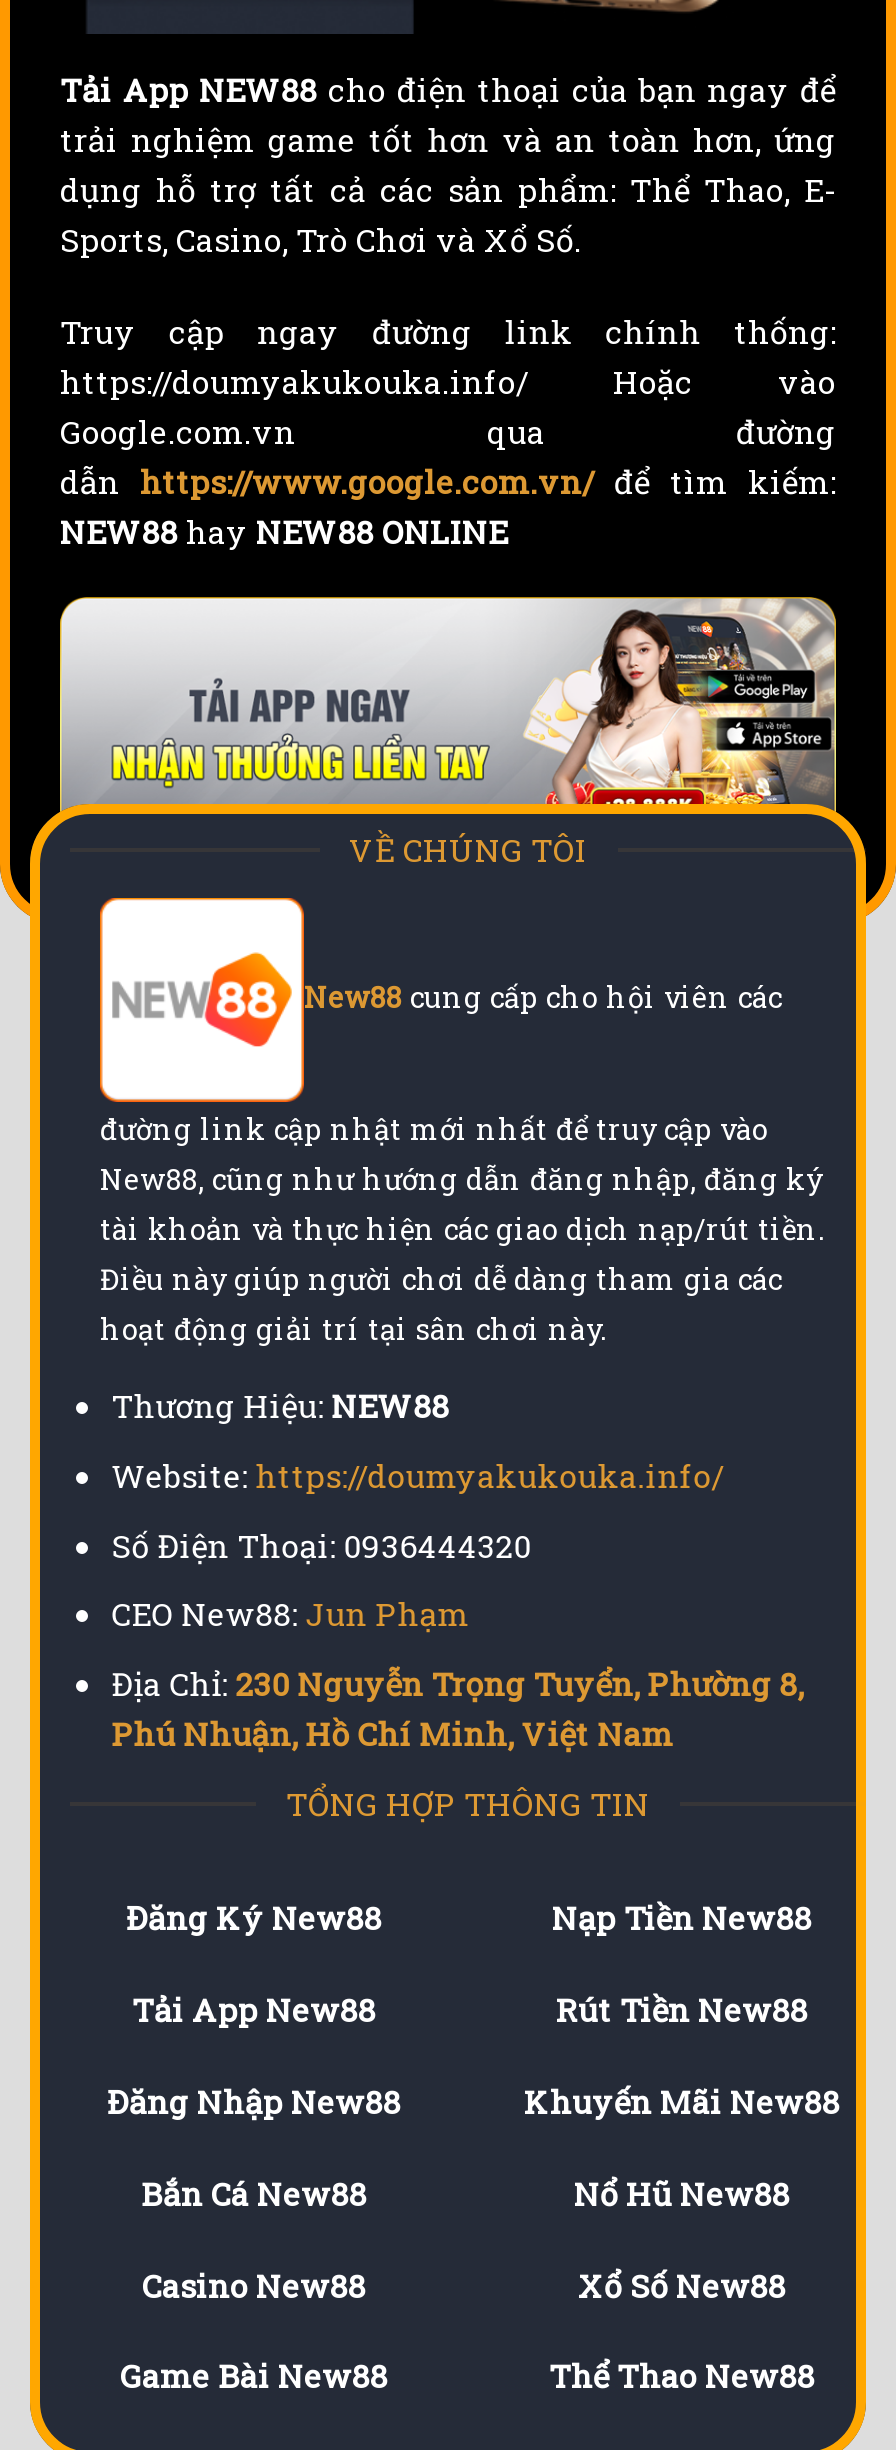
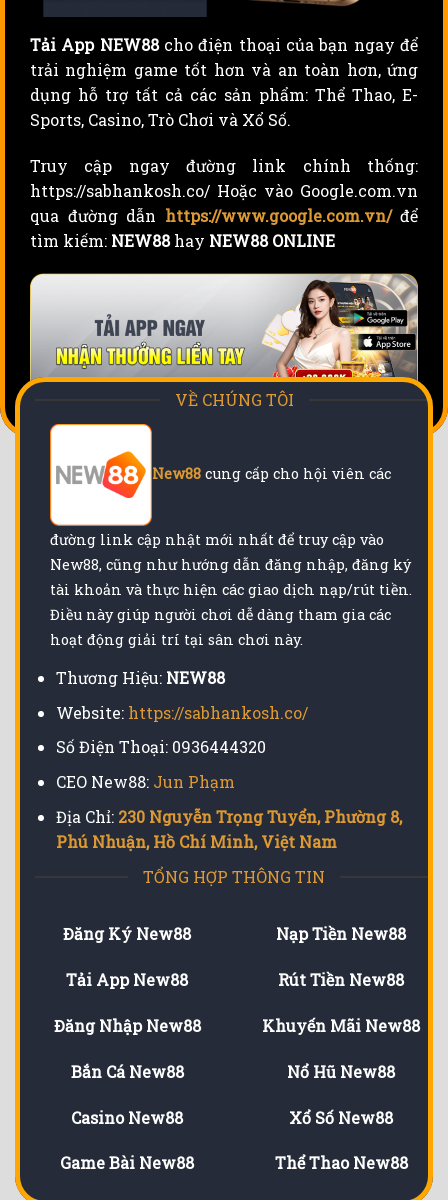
[60,359,836,551] https://doumyakukouka.info/ Hoặc vào | Google.com.vn qua đường | dẫn https://www.google.com.vn/ để tìm kiếm: | NEW88 hay NEW88 ONLINE -> [30,179,418,250] https://sabhankosh.co/ Hoặc vào Google.com.vn | qua đường dẫn https://www.google.com.vn/ để | tìm kiếm: NEW88 hay NEW88 ONLINE
[112,1454,724,1496] Website: https://doumyakukouka.info/ -> [56,702,308,723] Website: https://sabhankosh.co/

